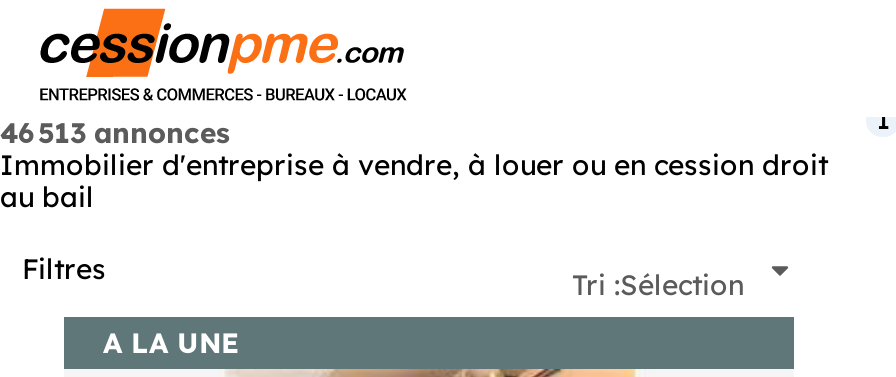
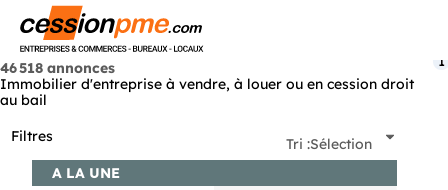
[0,115,230,151] 46 513 annonces -> [0,59,115,77] 46 518 annonces

